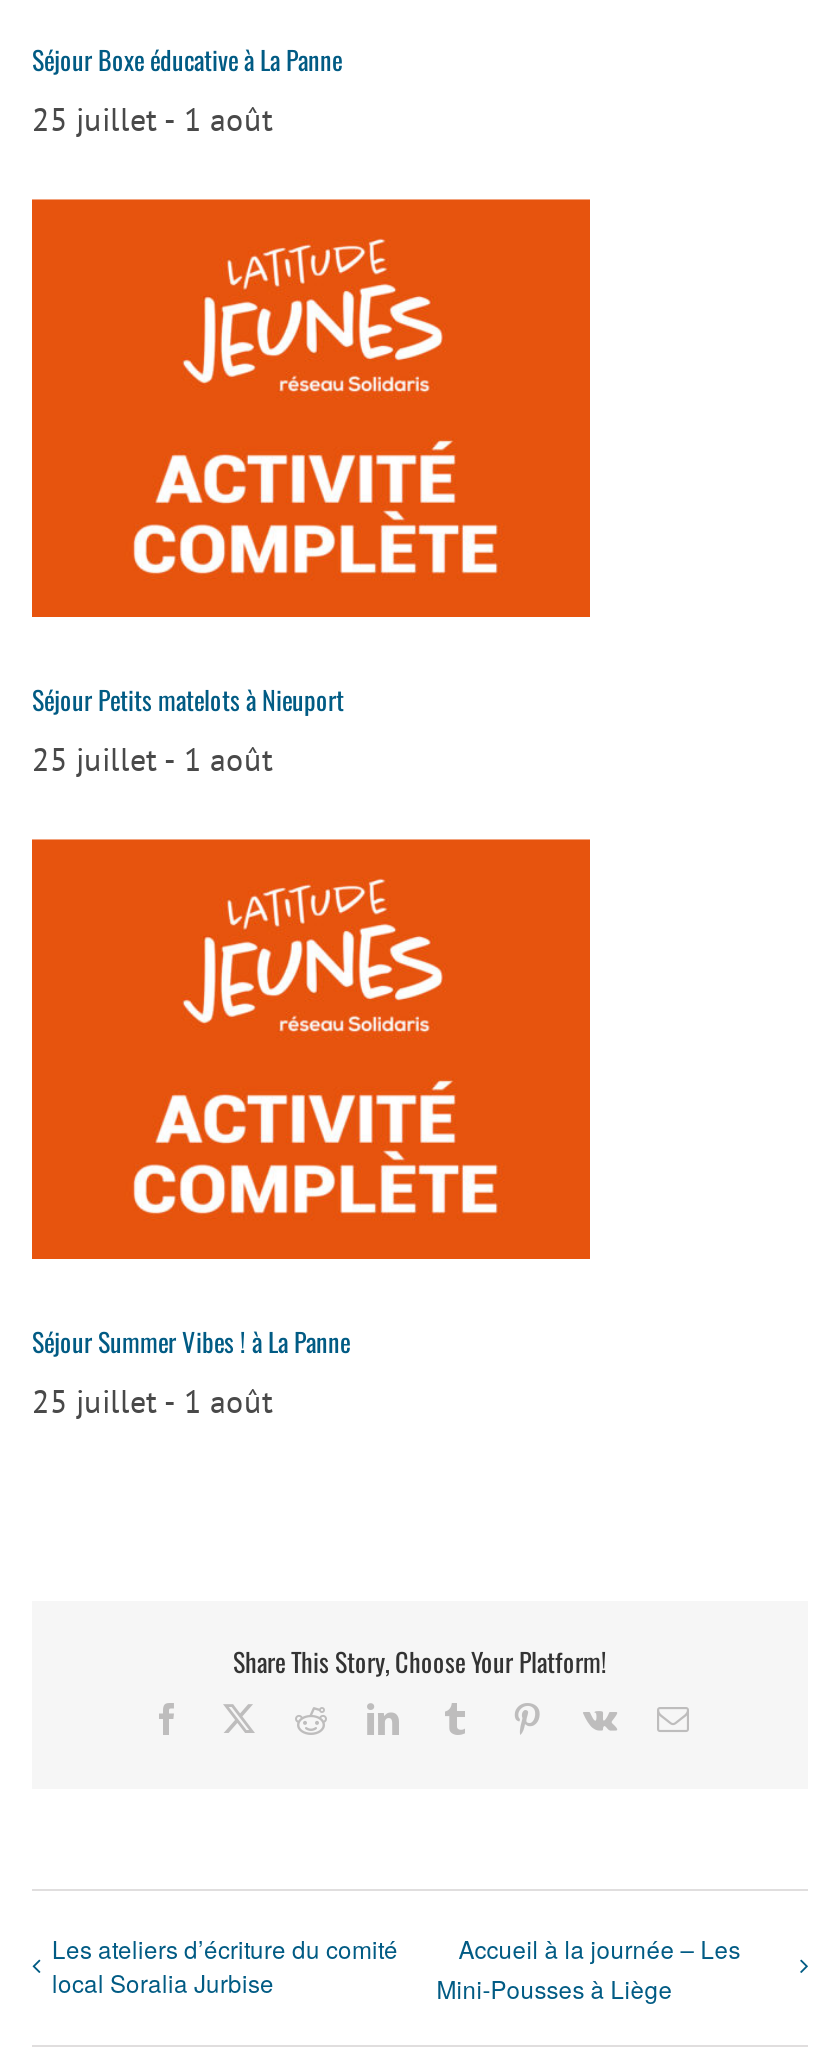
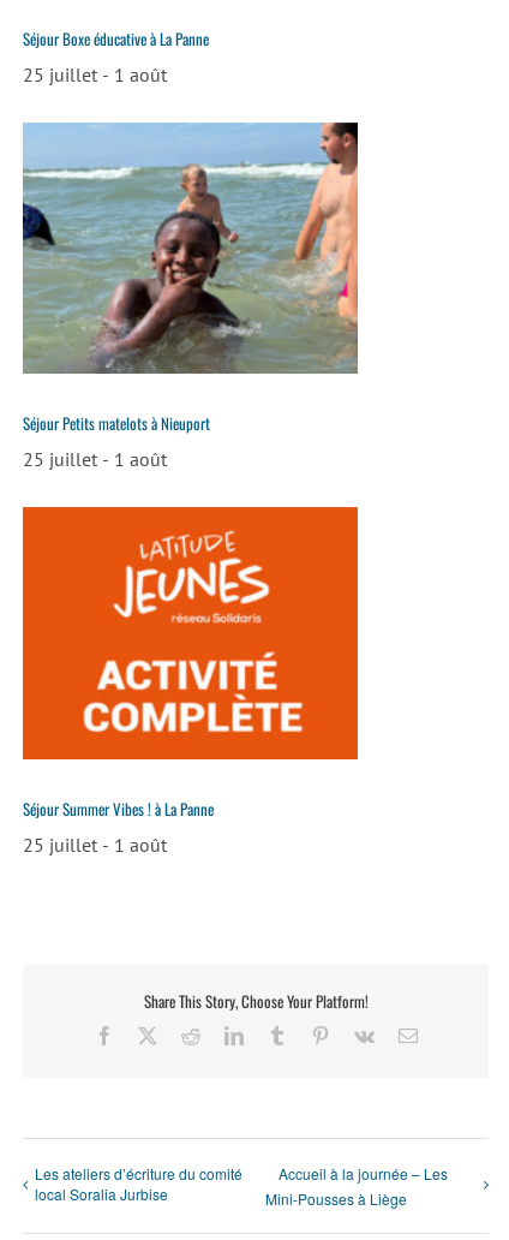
[30,197,592,619] [image] -> [22,121,359,375] [image]

